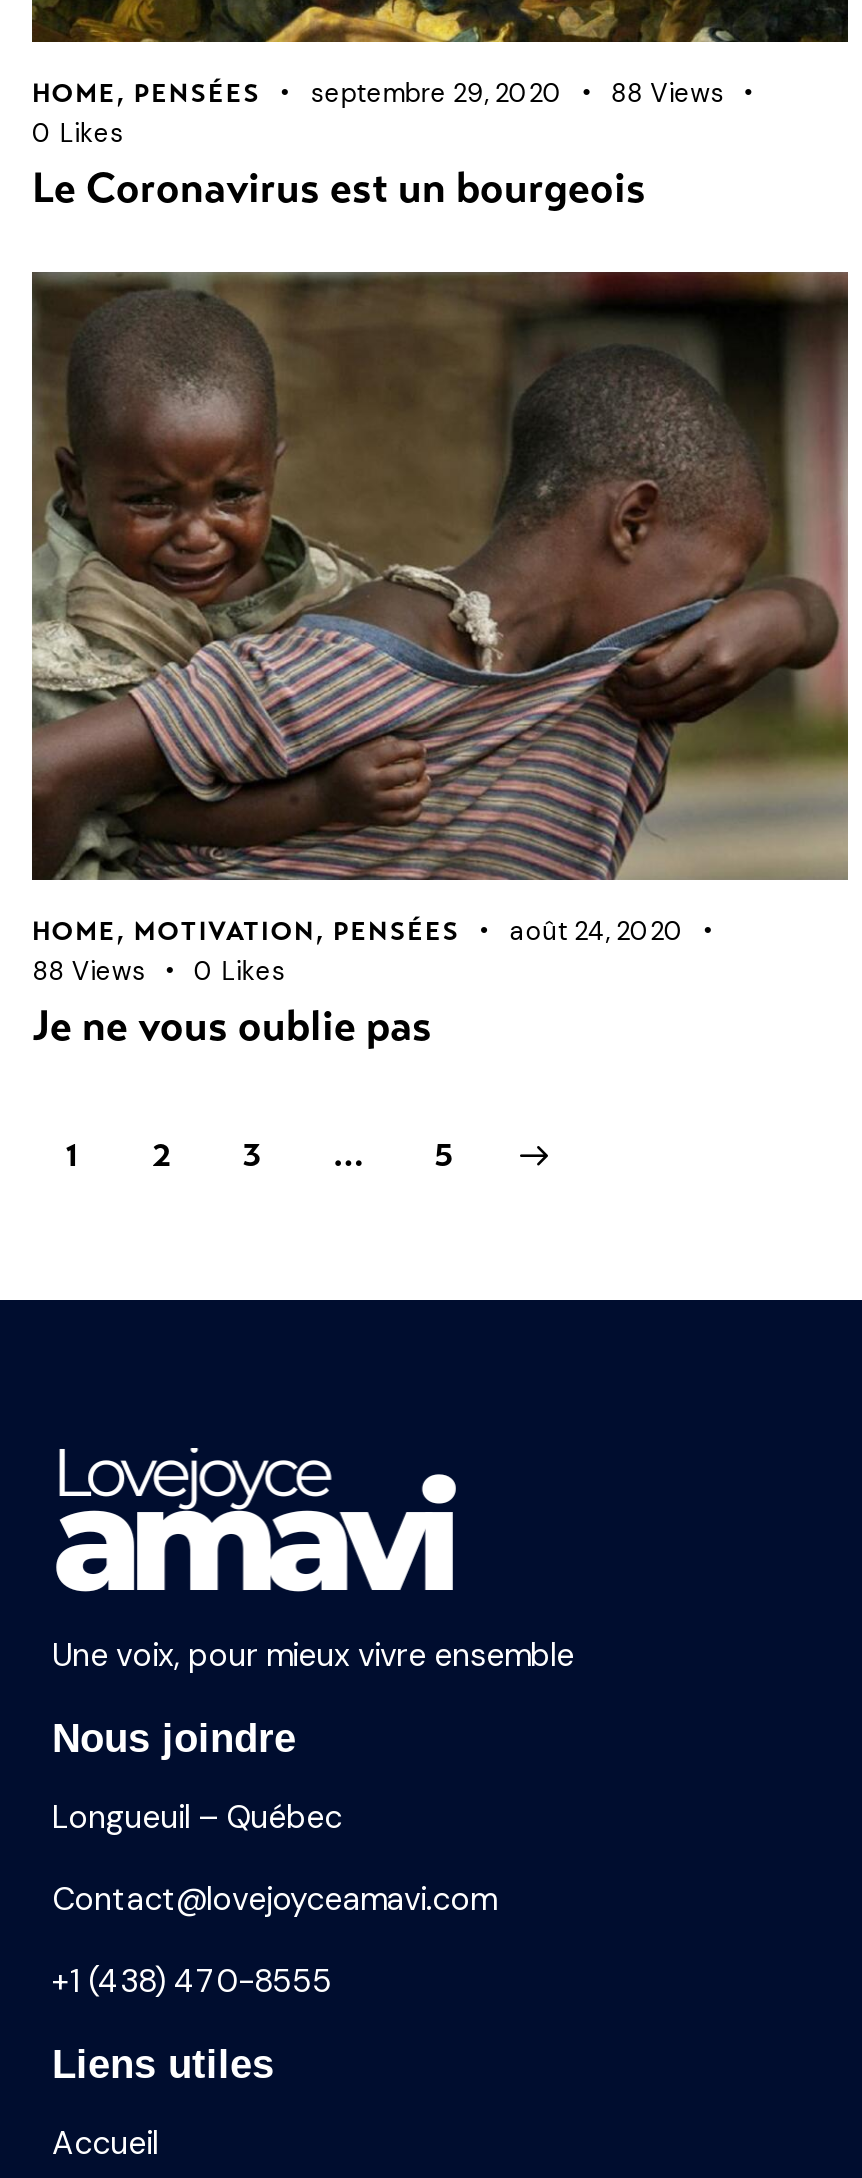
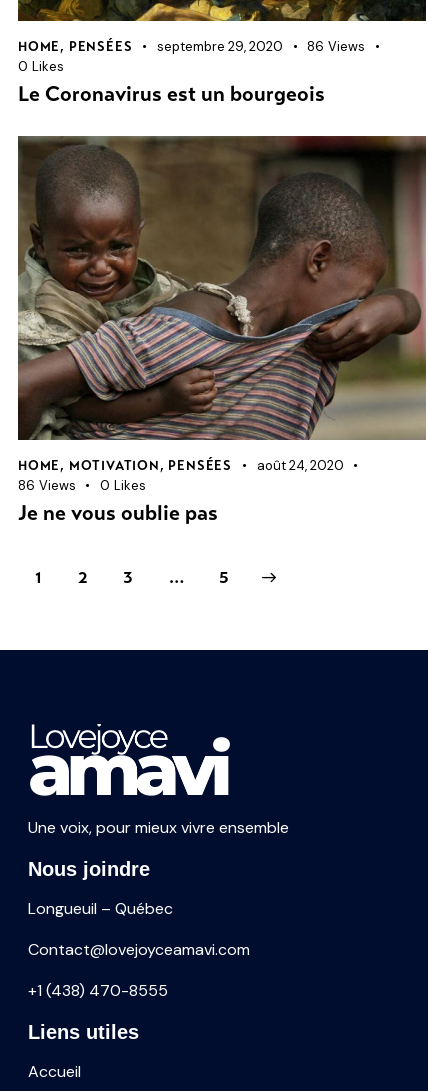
[32,76,724,110] HOME, PENSÉES septembre 29, 2020 88 Views -> [18,38,365,55] HOME, PENSÉES septembre 29, 2020 86 Views
[32,954,146,988] 88 Views -> [18,477,76,494] 86 Views

